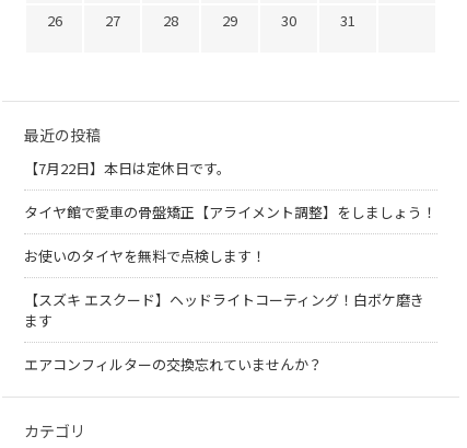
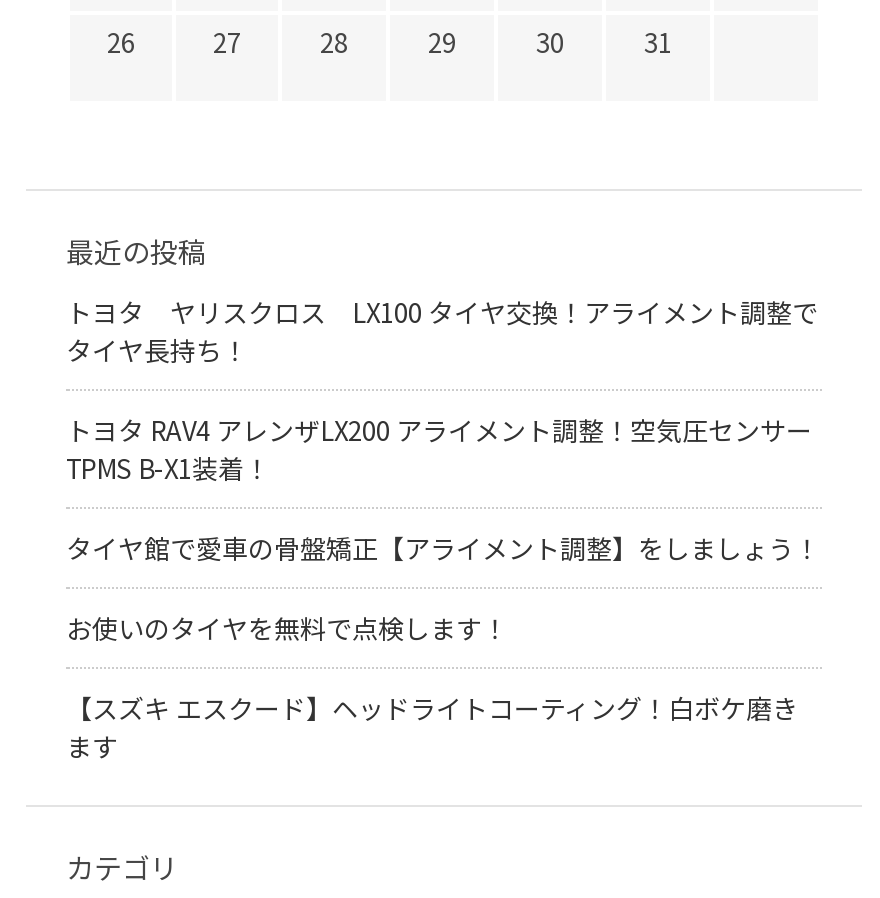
[24,157,231,178] 【7月22日】本日は定休日です。 -> [66,292,818,486] トヨタ ヤリスクロス LX100 タイヤ交換！アライメント調整で | タイヤ長持ち！ | トヨタ RAV4 アレンザLX200 アライメント調整！空気圧センサー | TPMS B-X1装着！
moved [24,201,436,330] -> [66,528,820,764]: タイヤ館で愛車の骨盤矯正【アライメント調整】をしましょう！ | お使いのタイヤを無料で点検します！ | 【スズキ エスクード】ヘッドライトコーティング！白ボケ磨き | ます
[24,353,323,374] エアコンフィルターの交換忘れていませんか？ -> none

